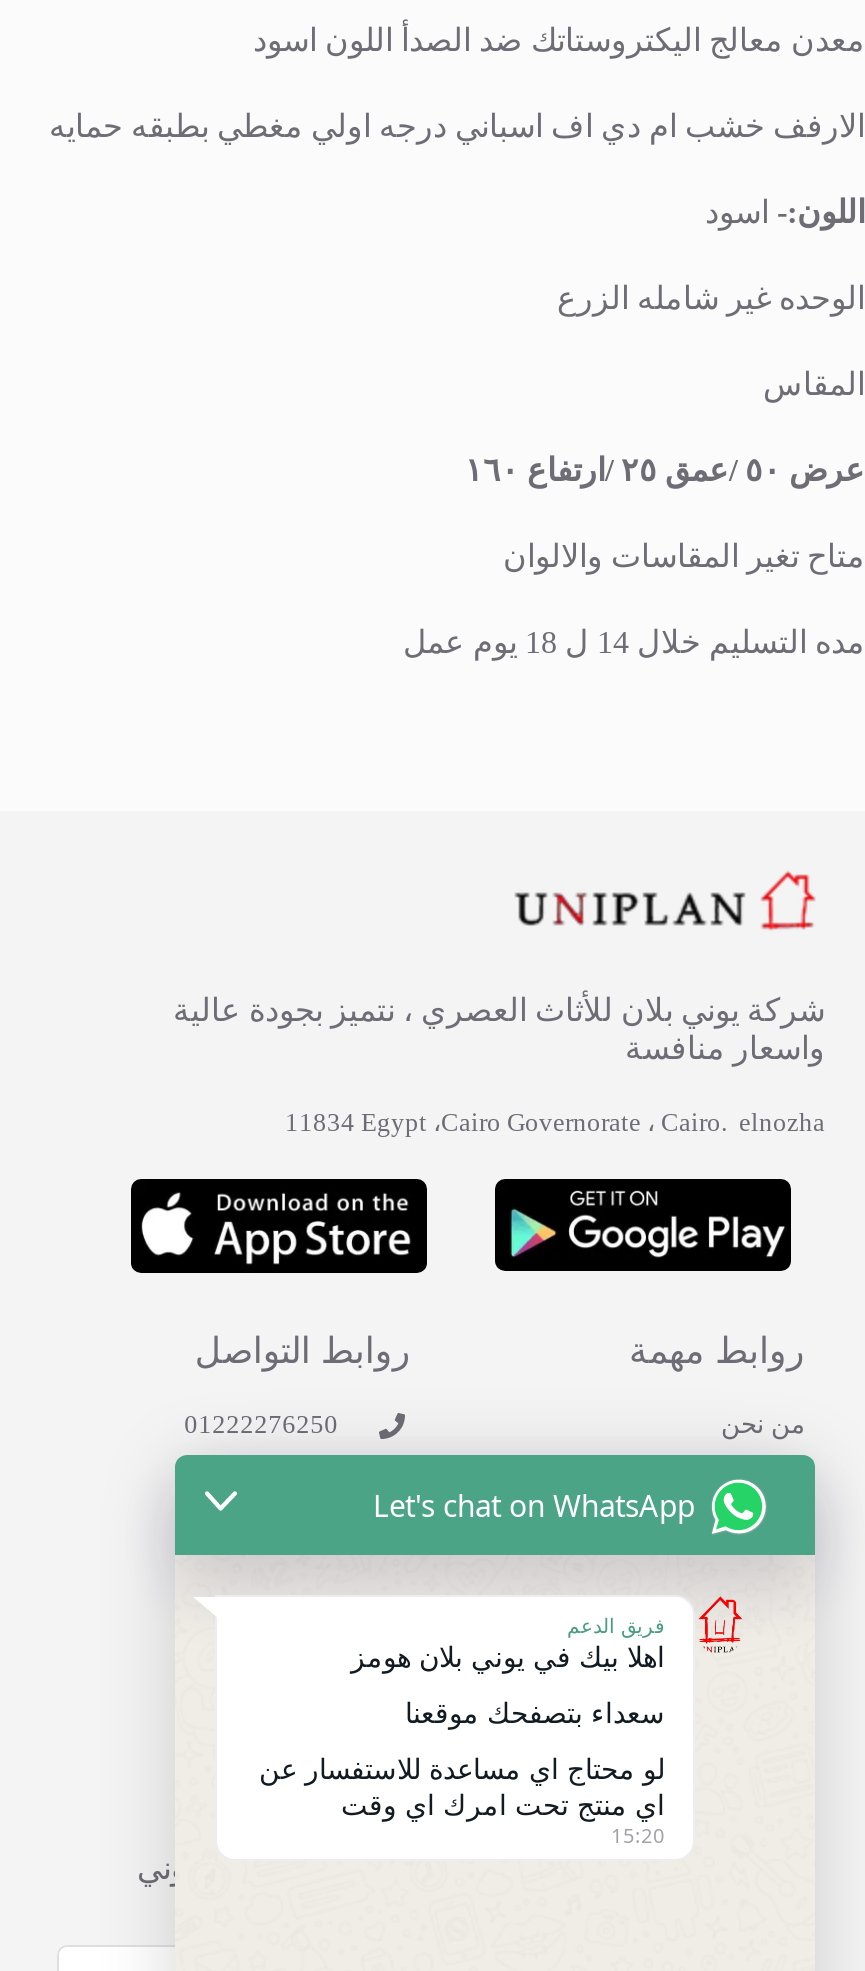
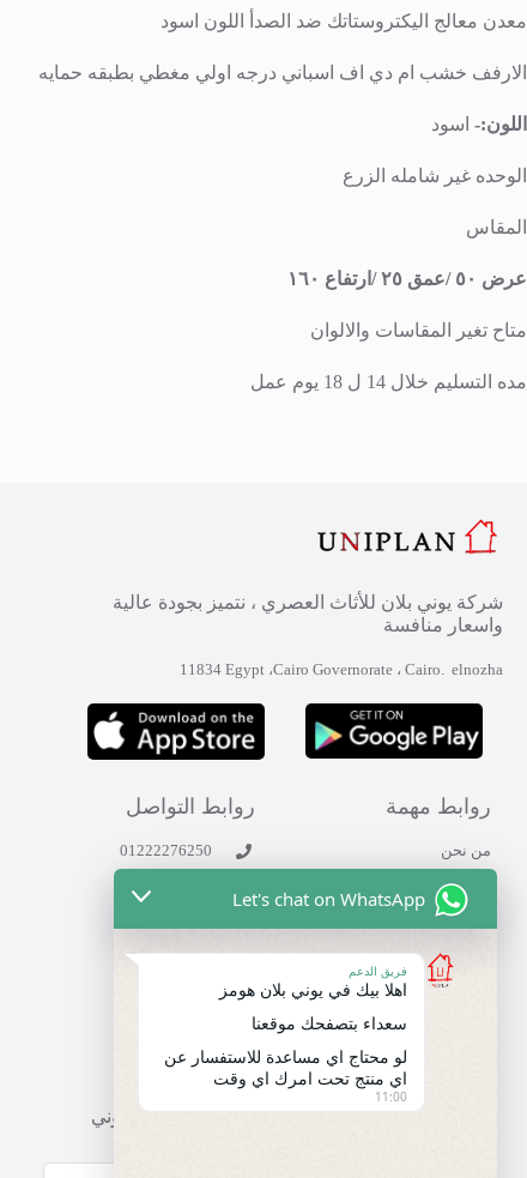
[611,1821,665,1849] 15:20 -> [375,1088,407,1105] 11:00

